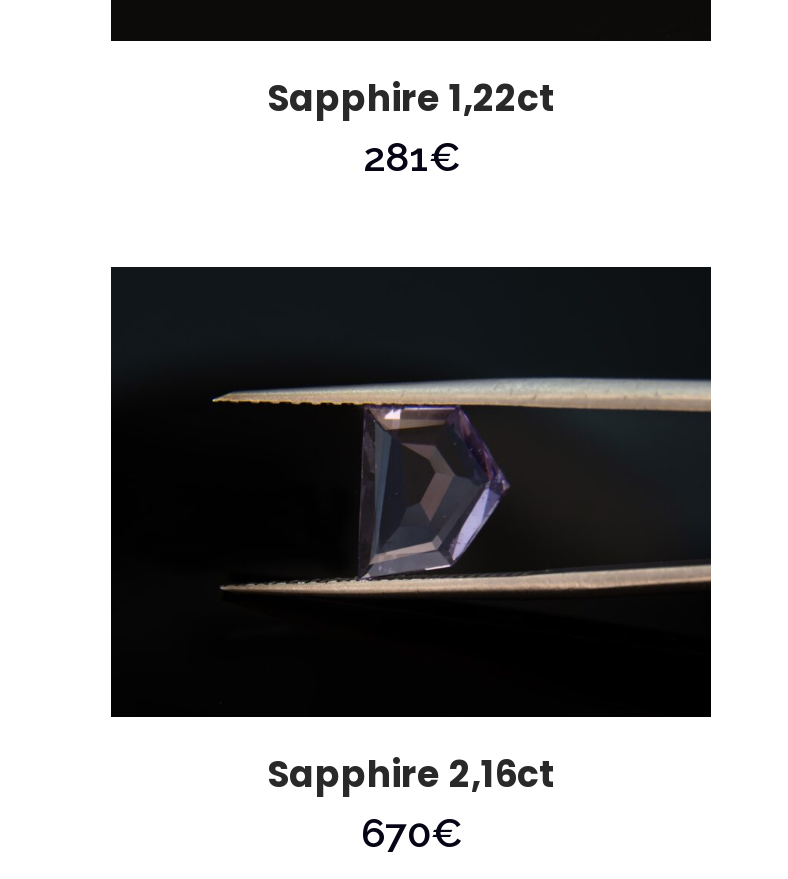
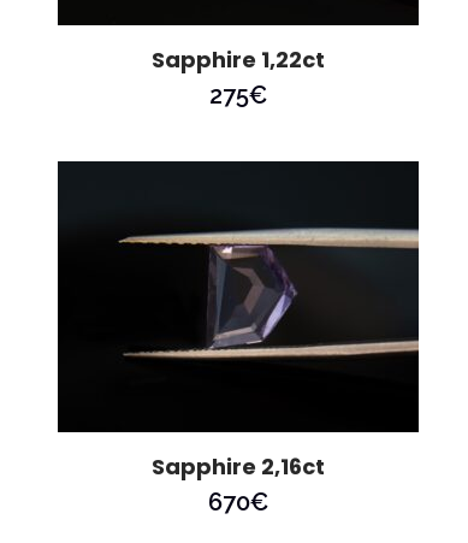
[363,134,459,182] 281€ -> [209,81,267,110] 275€

